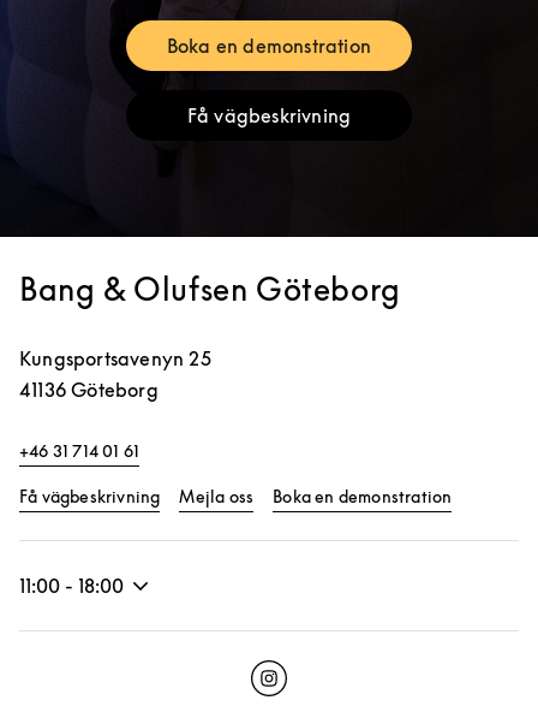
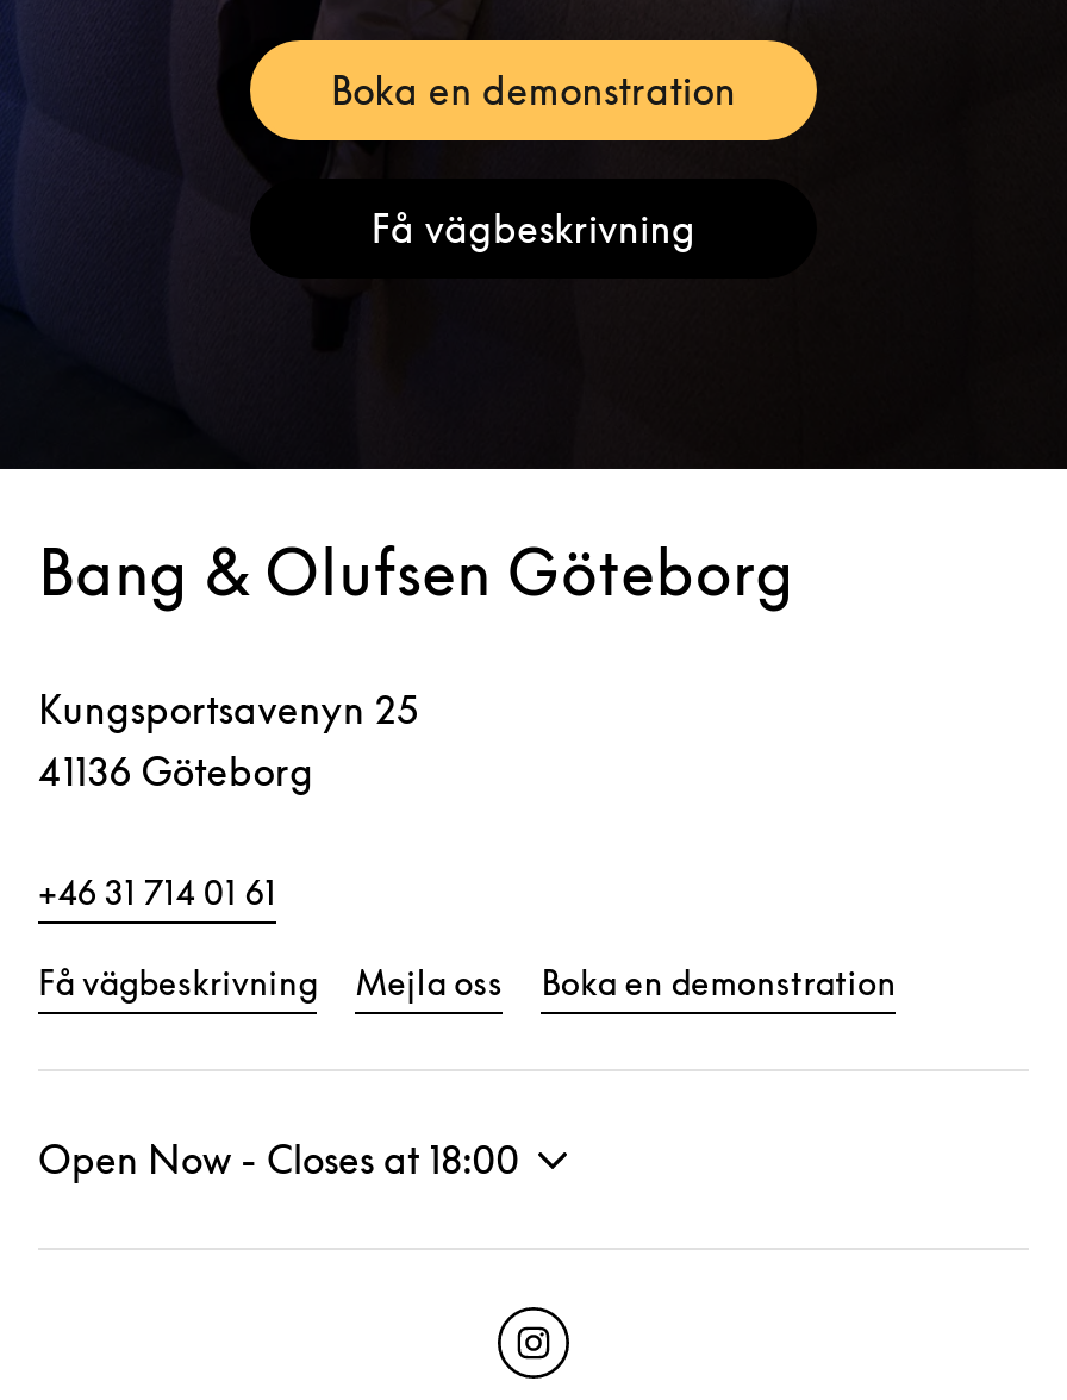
[19,574,124,598] 11:00 - 18:00 -> [38,1136,519,1183] Open Now - Closes at 18:00

